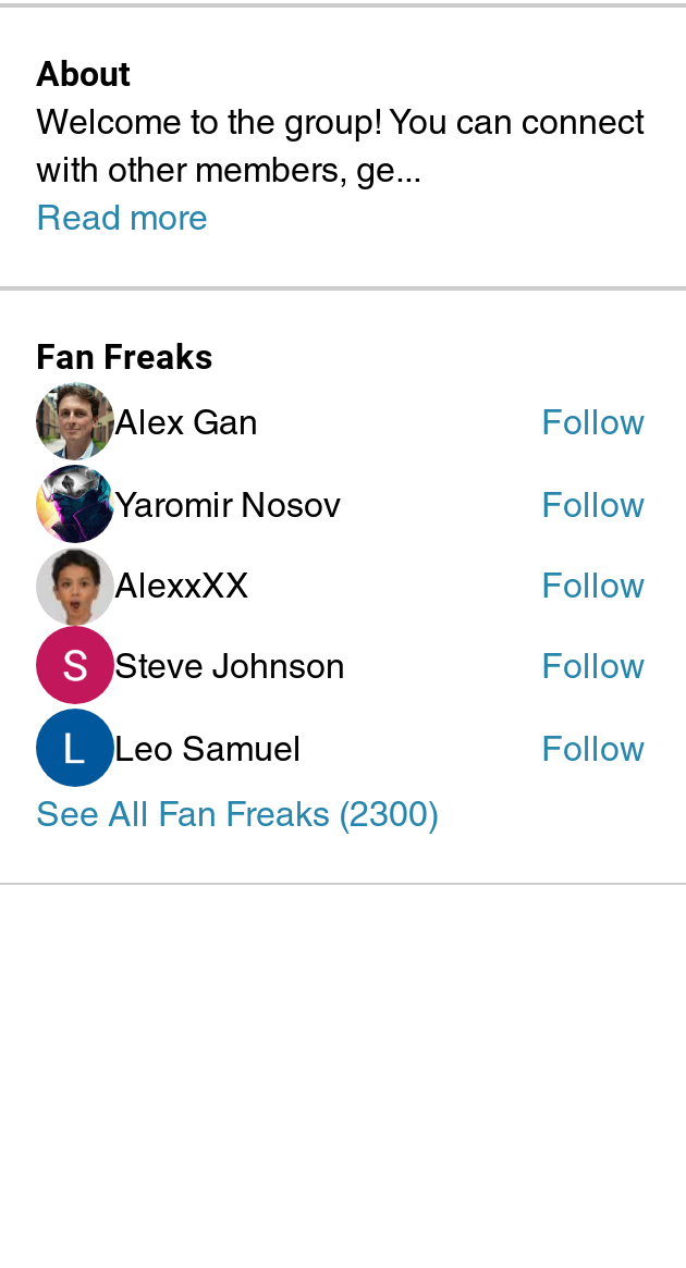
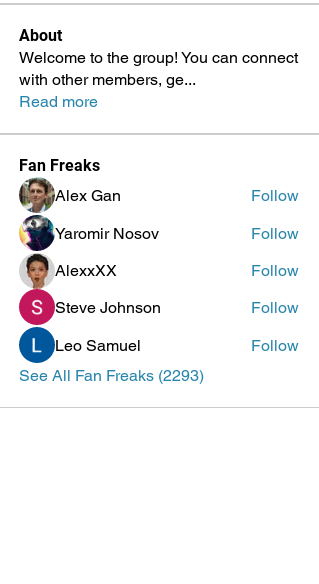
[36,794,439,835] See All Fan Freaks (2300) -> [19,366,204,385] See All Fan Freaks (2293)

